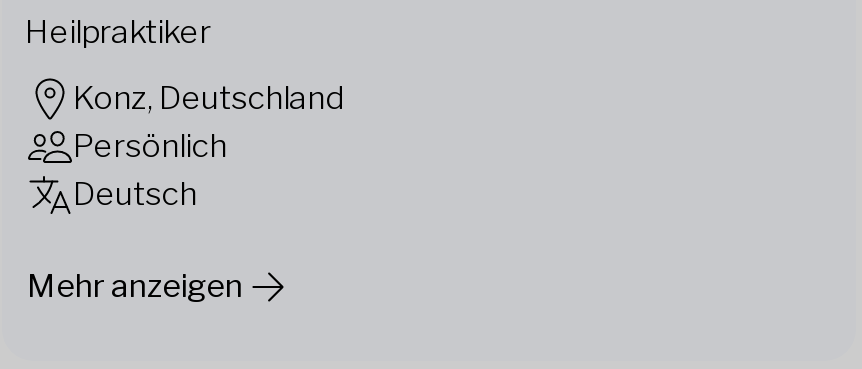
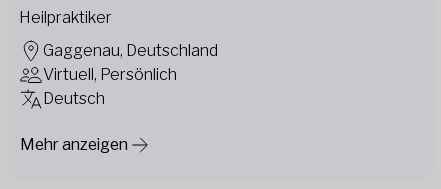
[73,78,343,164] Konz, Deutschland | Persönlich -> [42,41,217,84] Gaggenau, Deutschland | Virtuell, Persönlich

